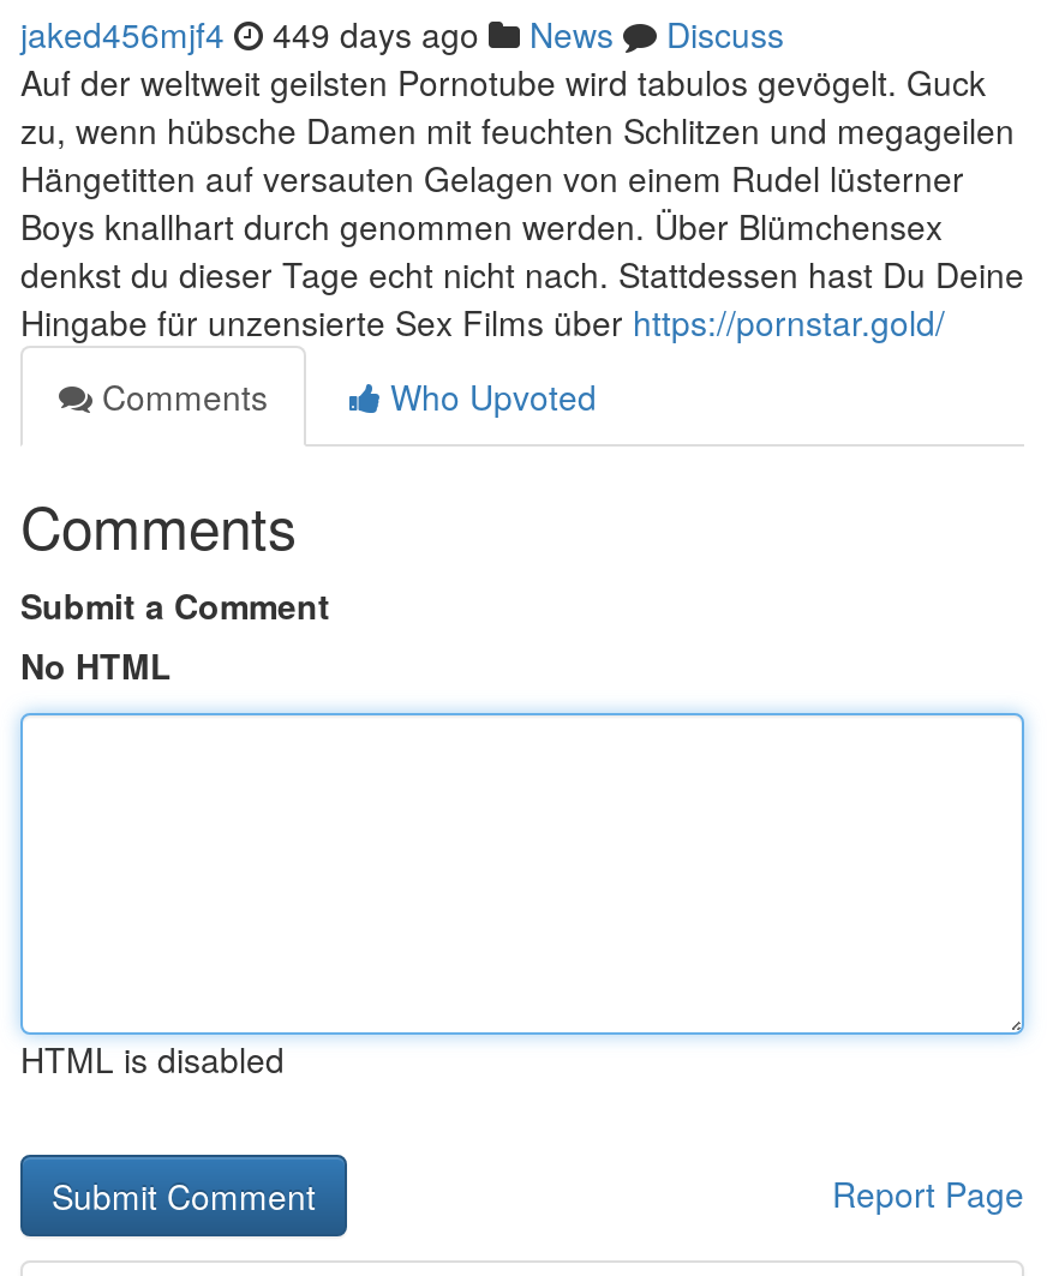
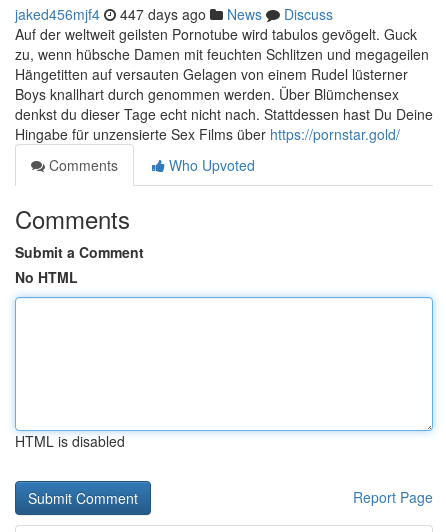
[20,10,784,58] jaked456mjf4 449 days ago News Discuss -> [15,4,333,24] jaked456mjf4 447 days ago News Discuss

